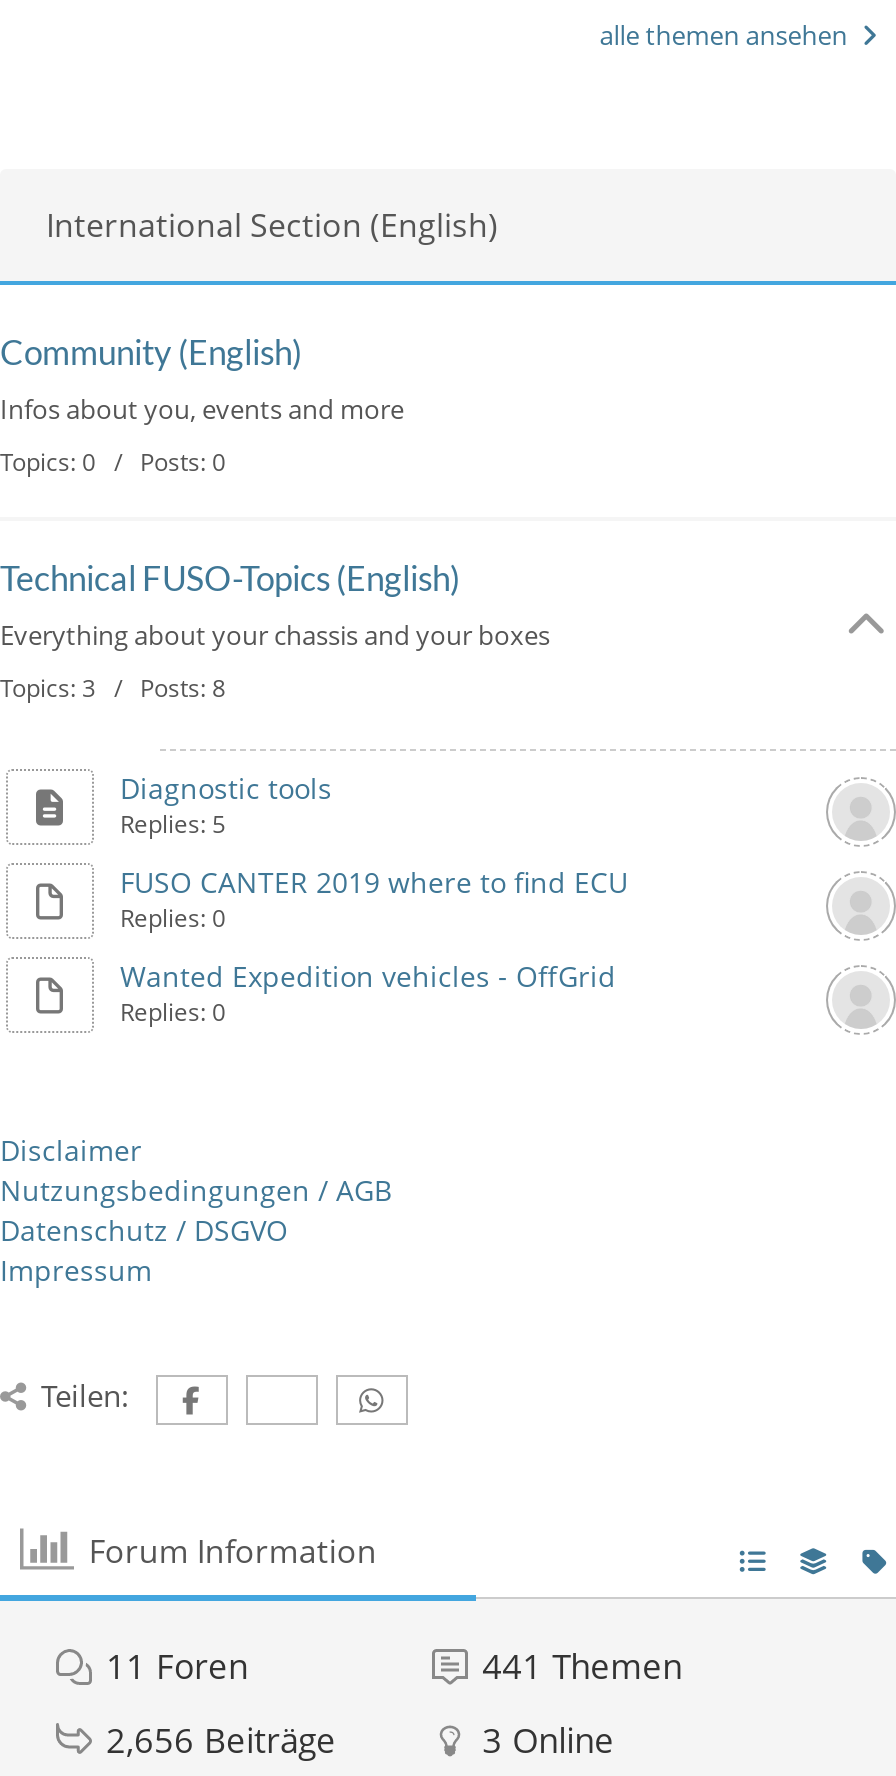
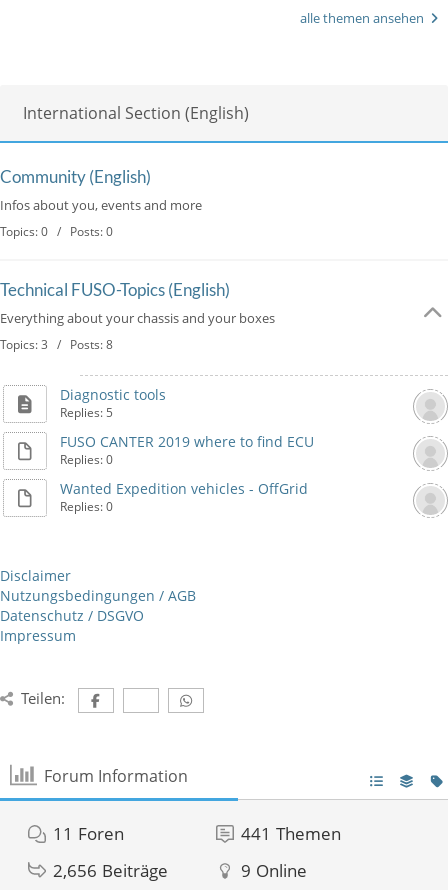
[482,1717,614,1763] 3 Online -> [241,859,307,882] 9 Online

